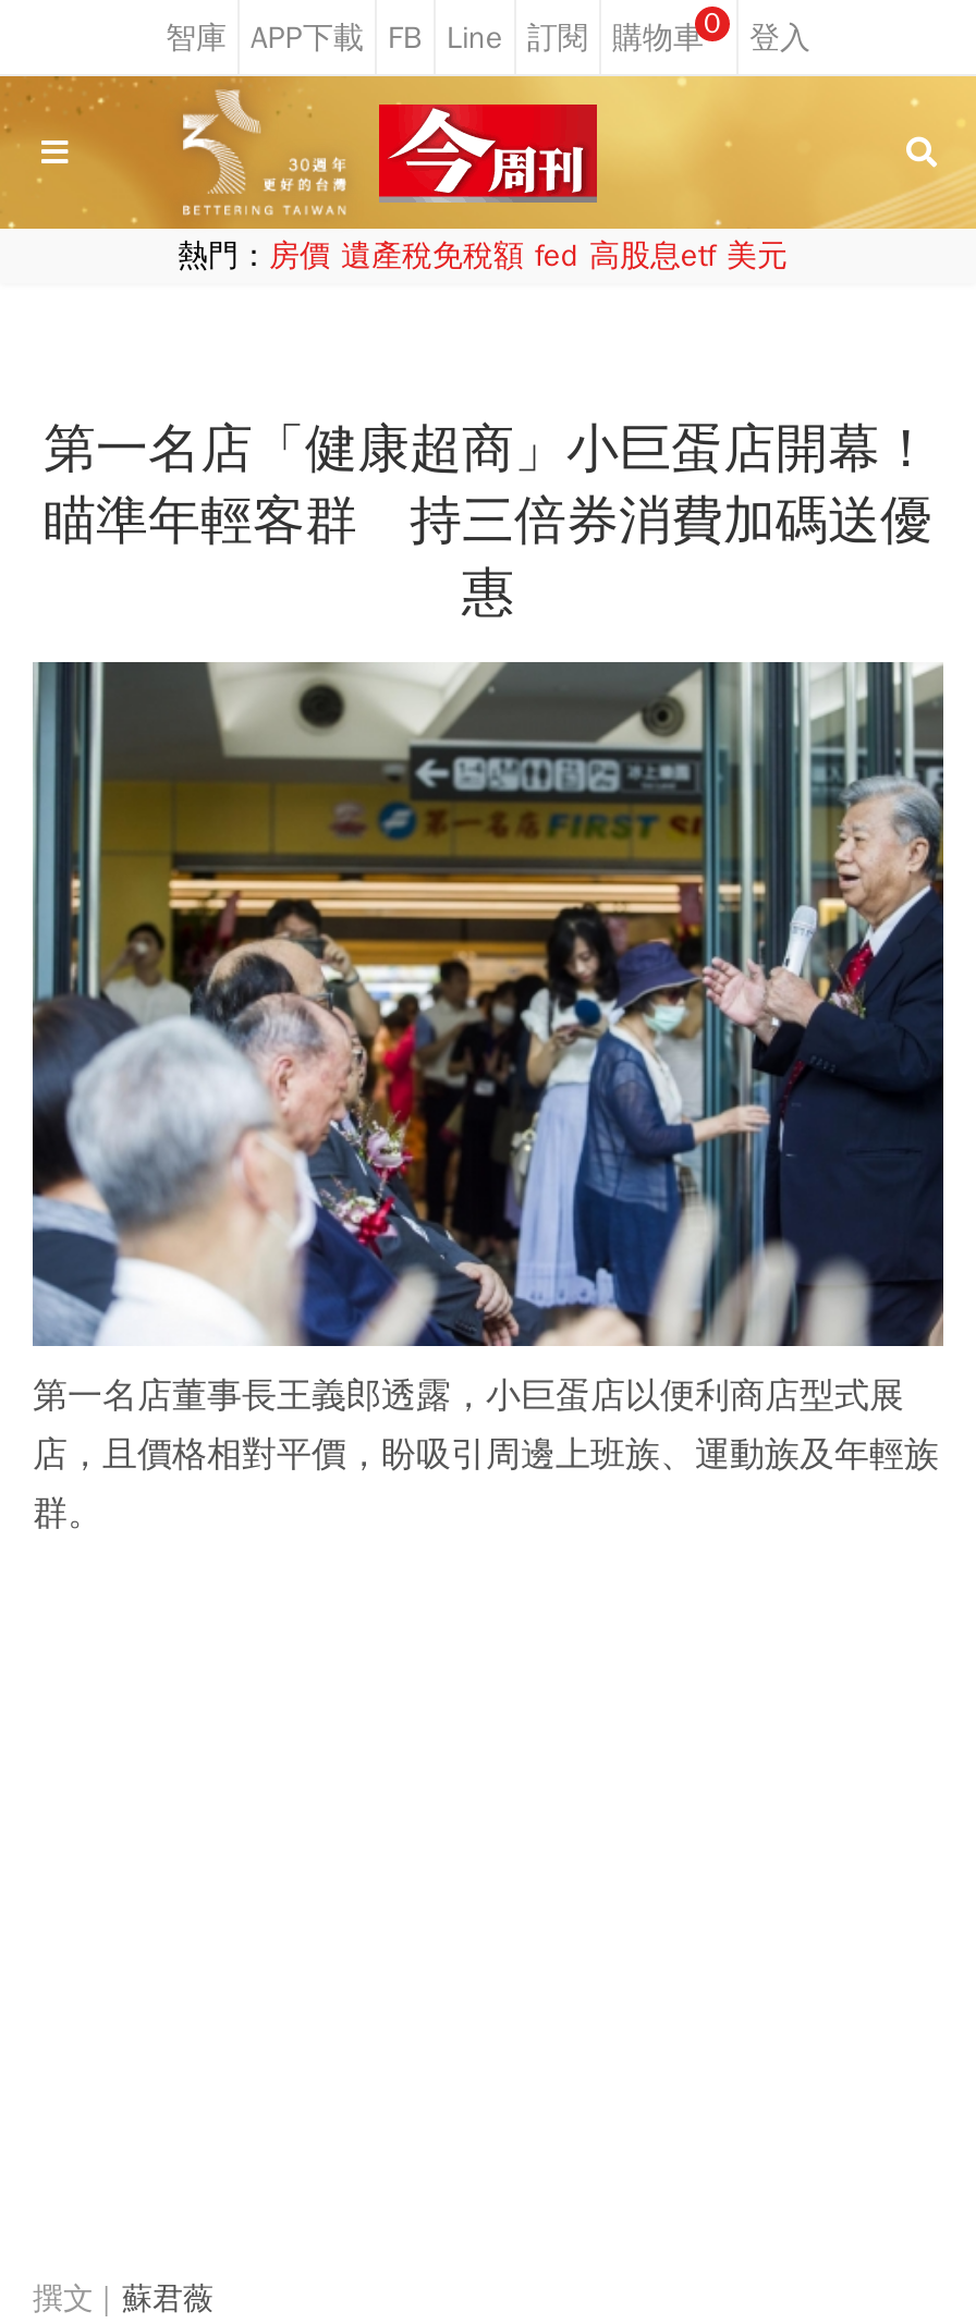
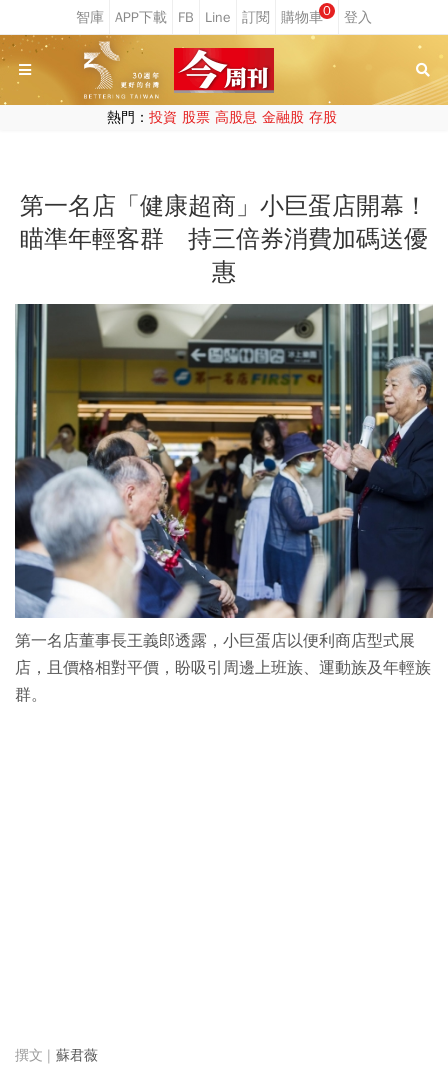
[178,237,788,274] 熱門：房價 遺產稅免稅額 fed 高股息etf 美元 -> [106,109,336,126] 熱門：投資 股票 高股息 金融股 存股

